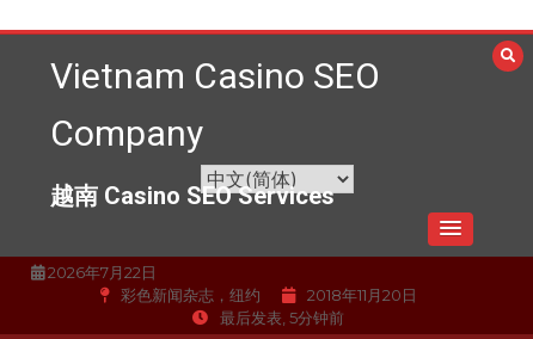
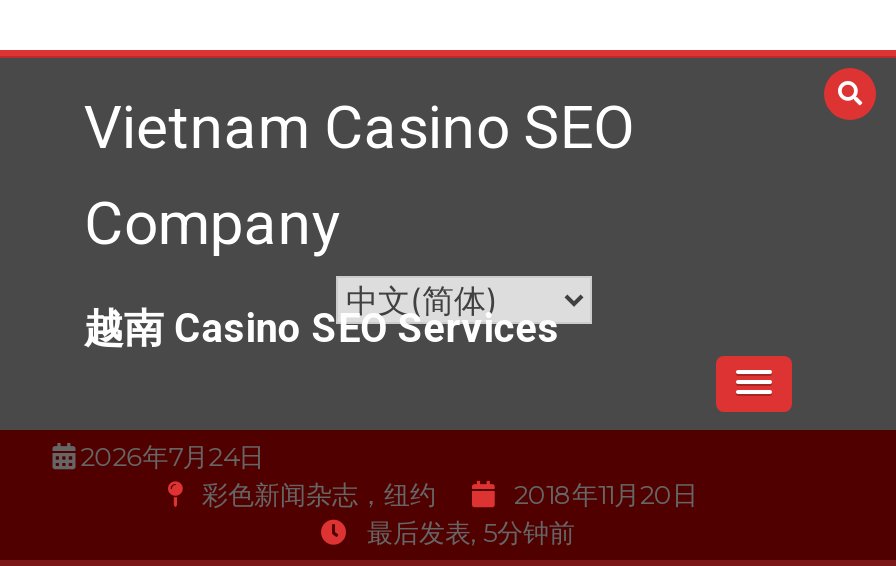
[44,263,157,282] 2026年7月22日 -> [74,441,264,473] 2026年7月24日

